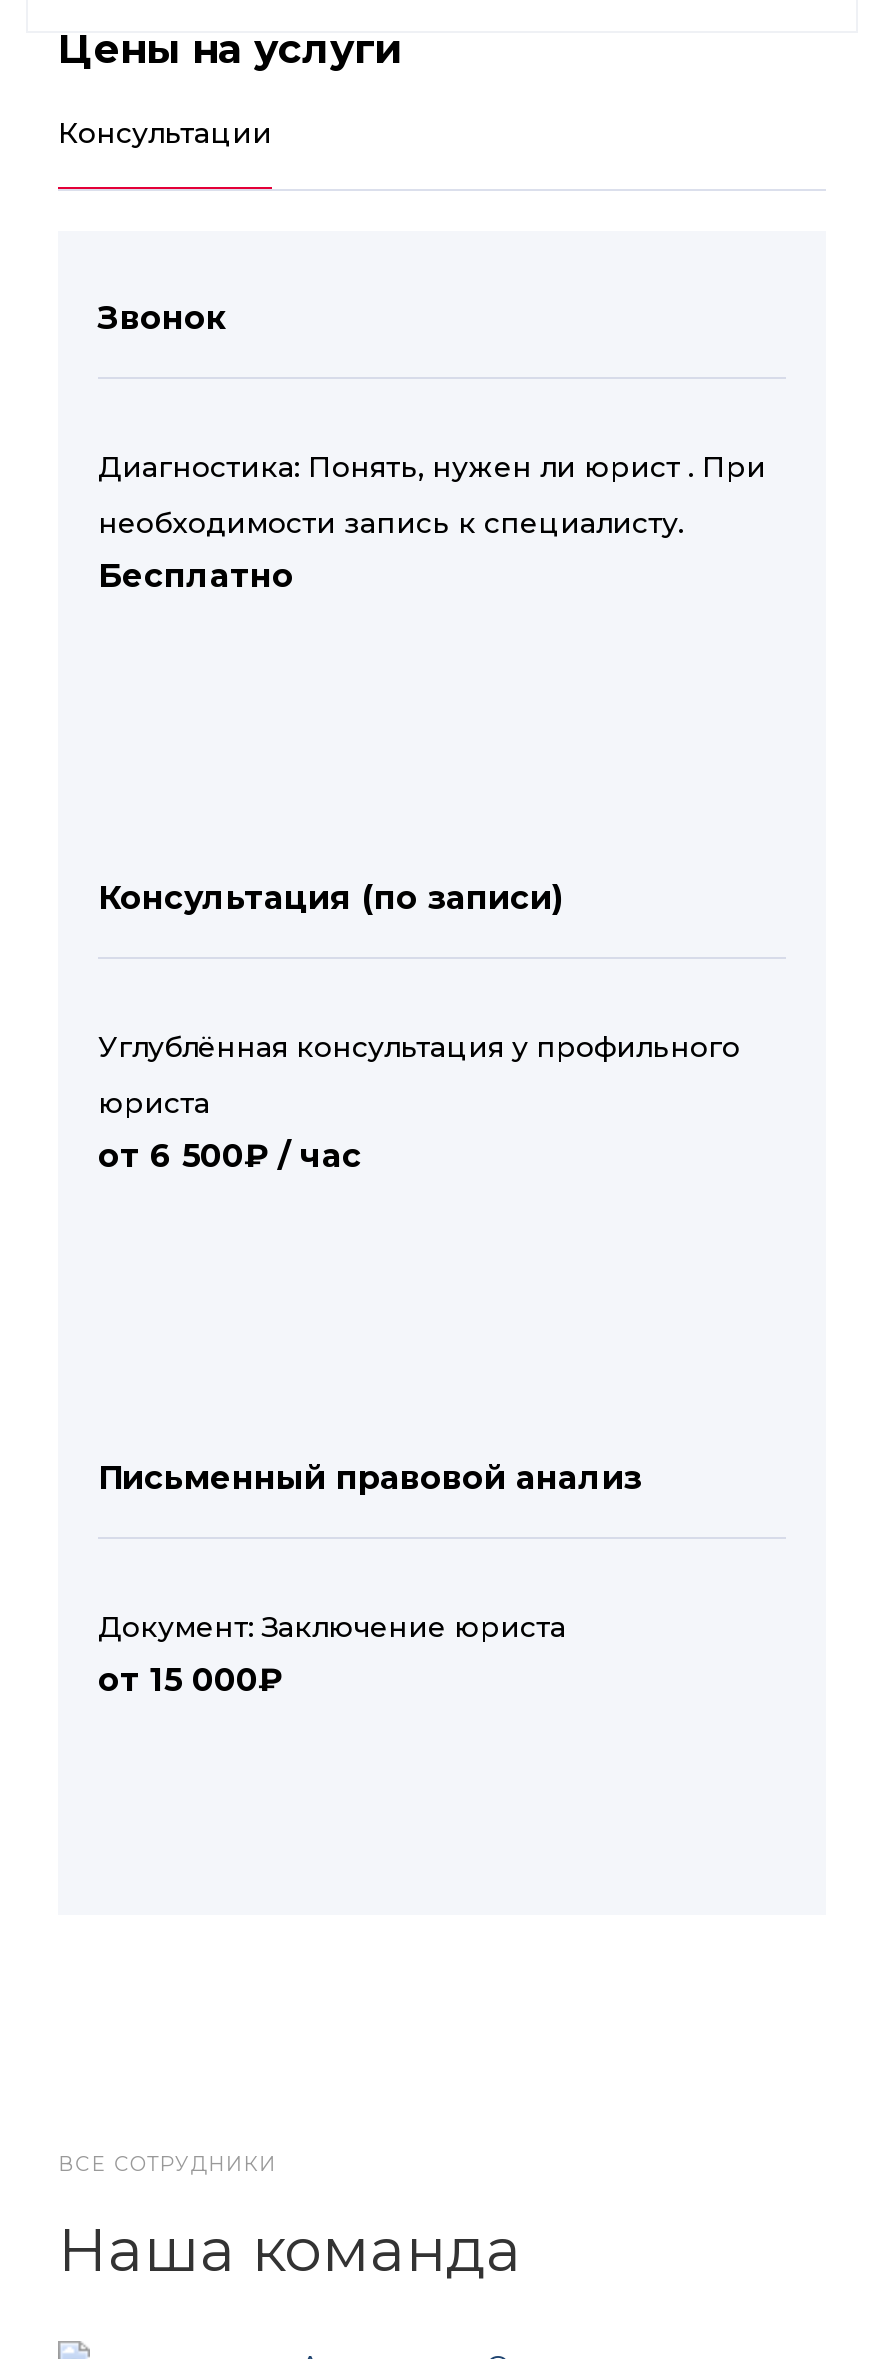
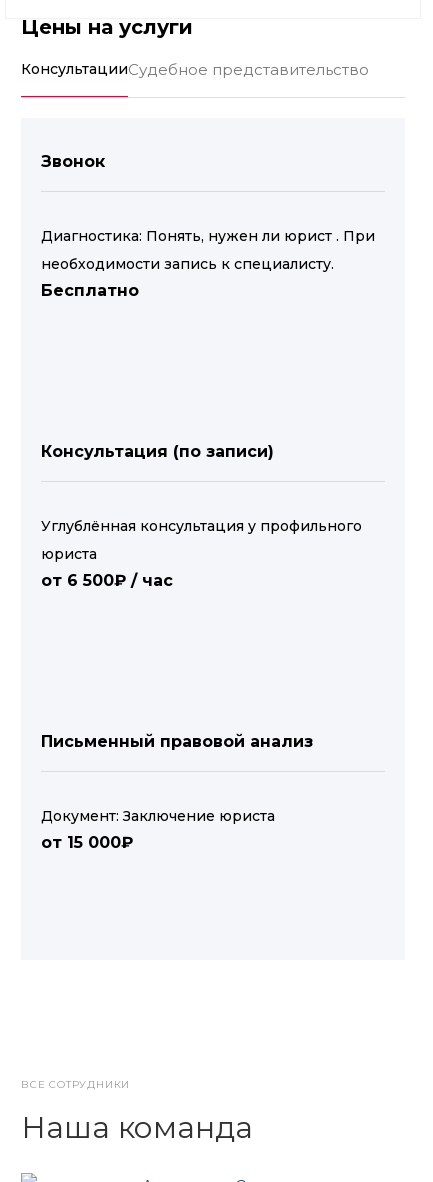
[58,116,272,152] Консультации -> [21,60,369,79] КонсультацииСудебное представительство

